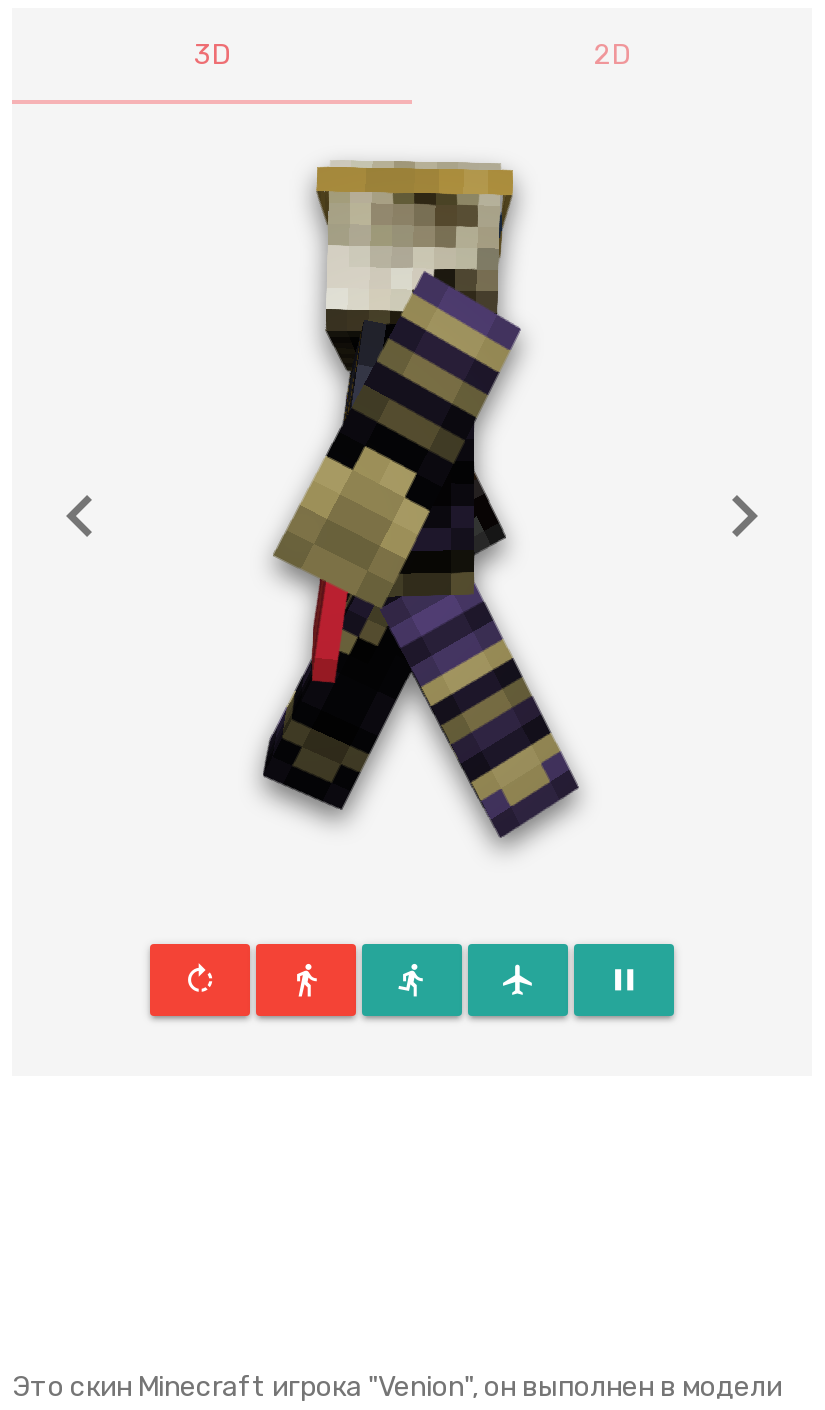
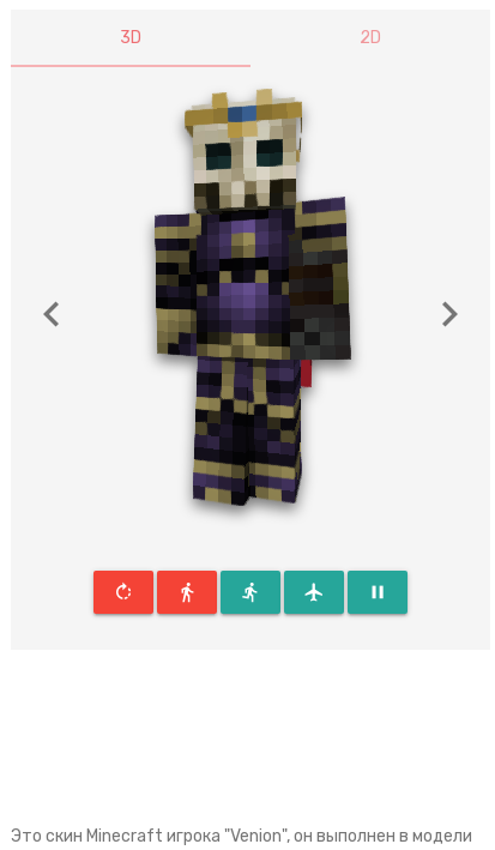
[246,140,584,852] [image] -> [150,88,356,517] [image]

